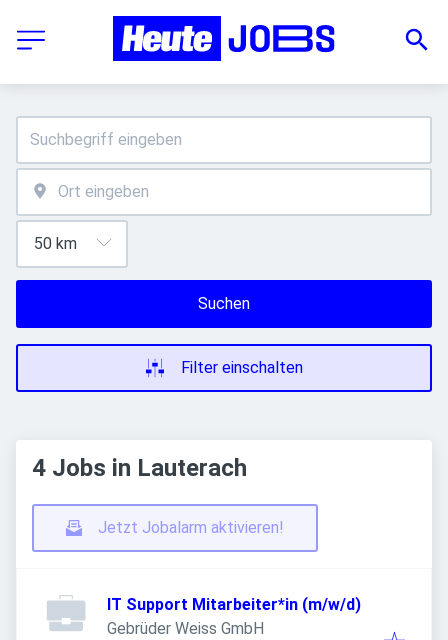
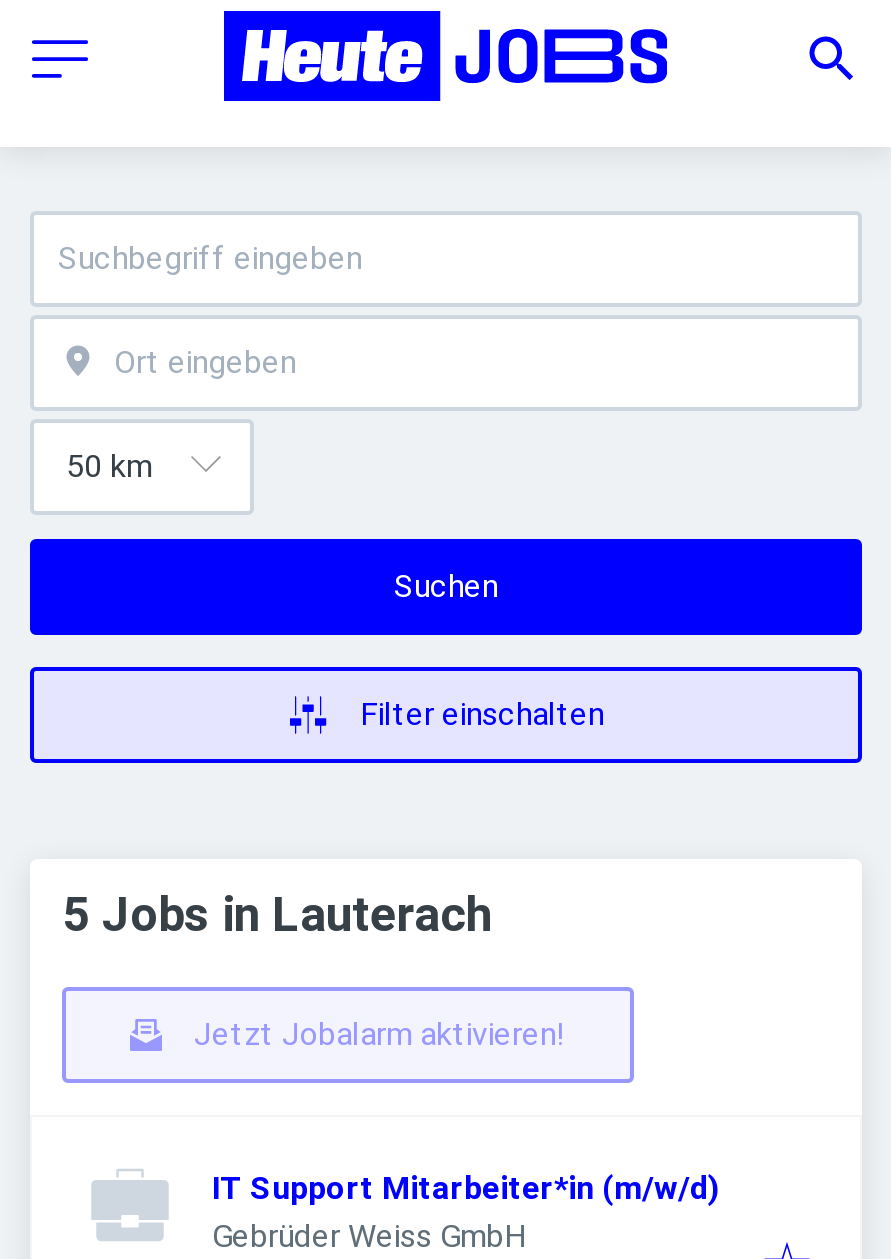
[32,454,247,482] 4 Jobs in Lauterach -> [62,887,492,943] 5 Jobs in Lauterach

